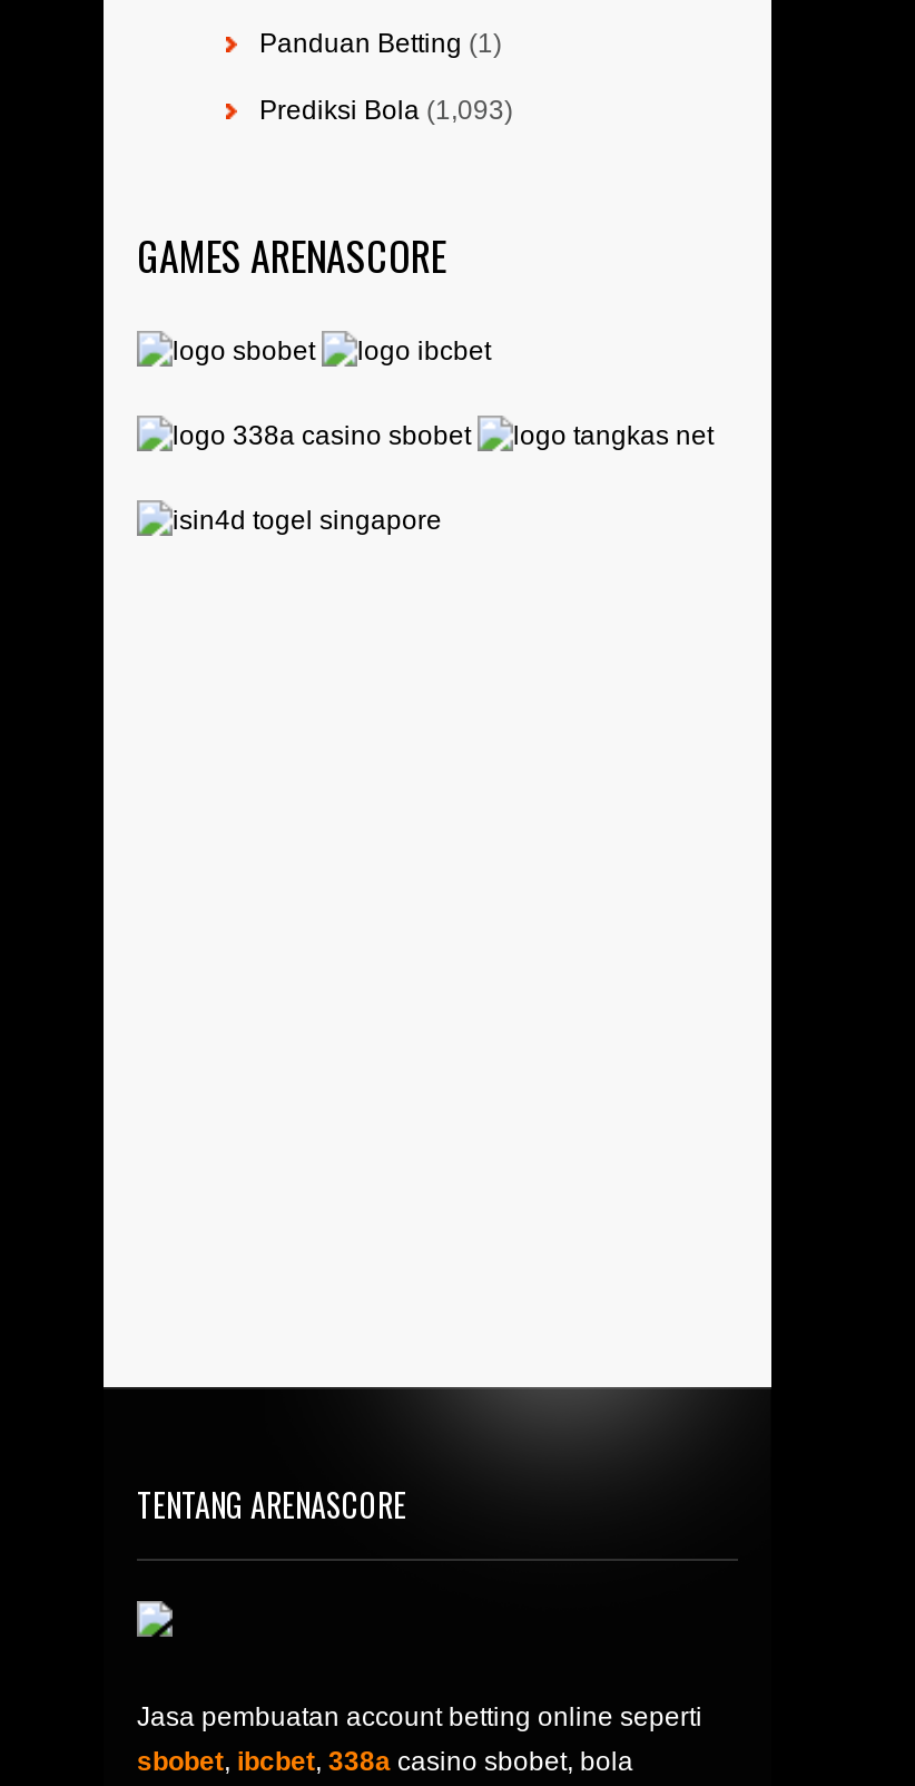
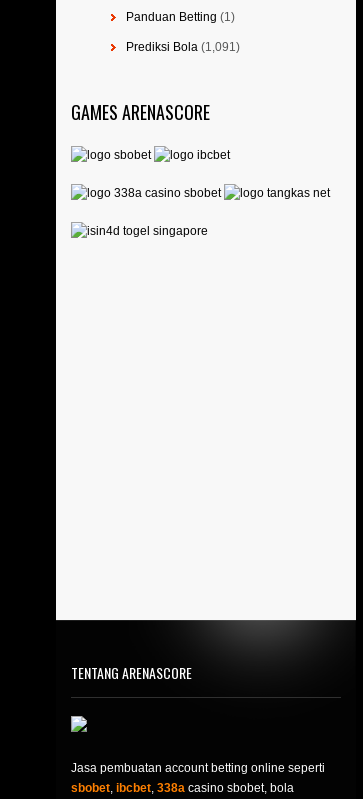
[259,95,513,126] Prediksi Bola (1,093) -> [126,40,240,54] Prediksi Bola (1,091)

